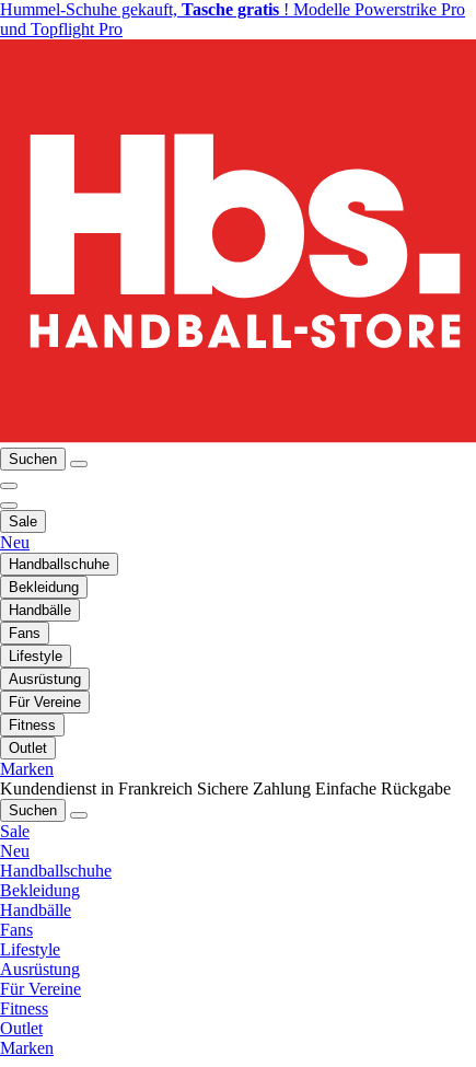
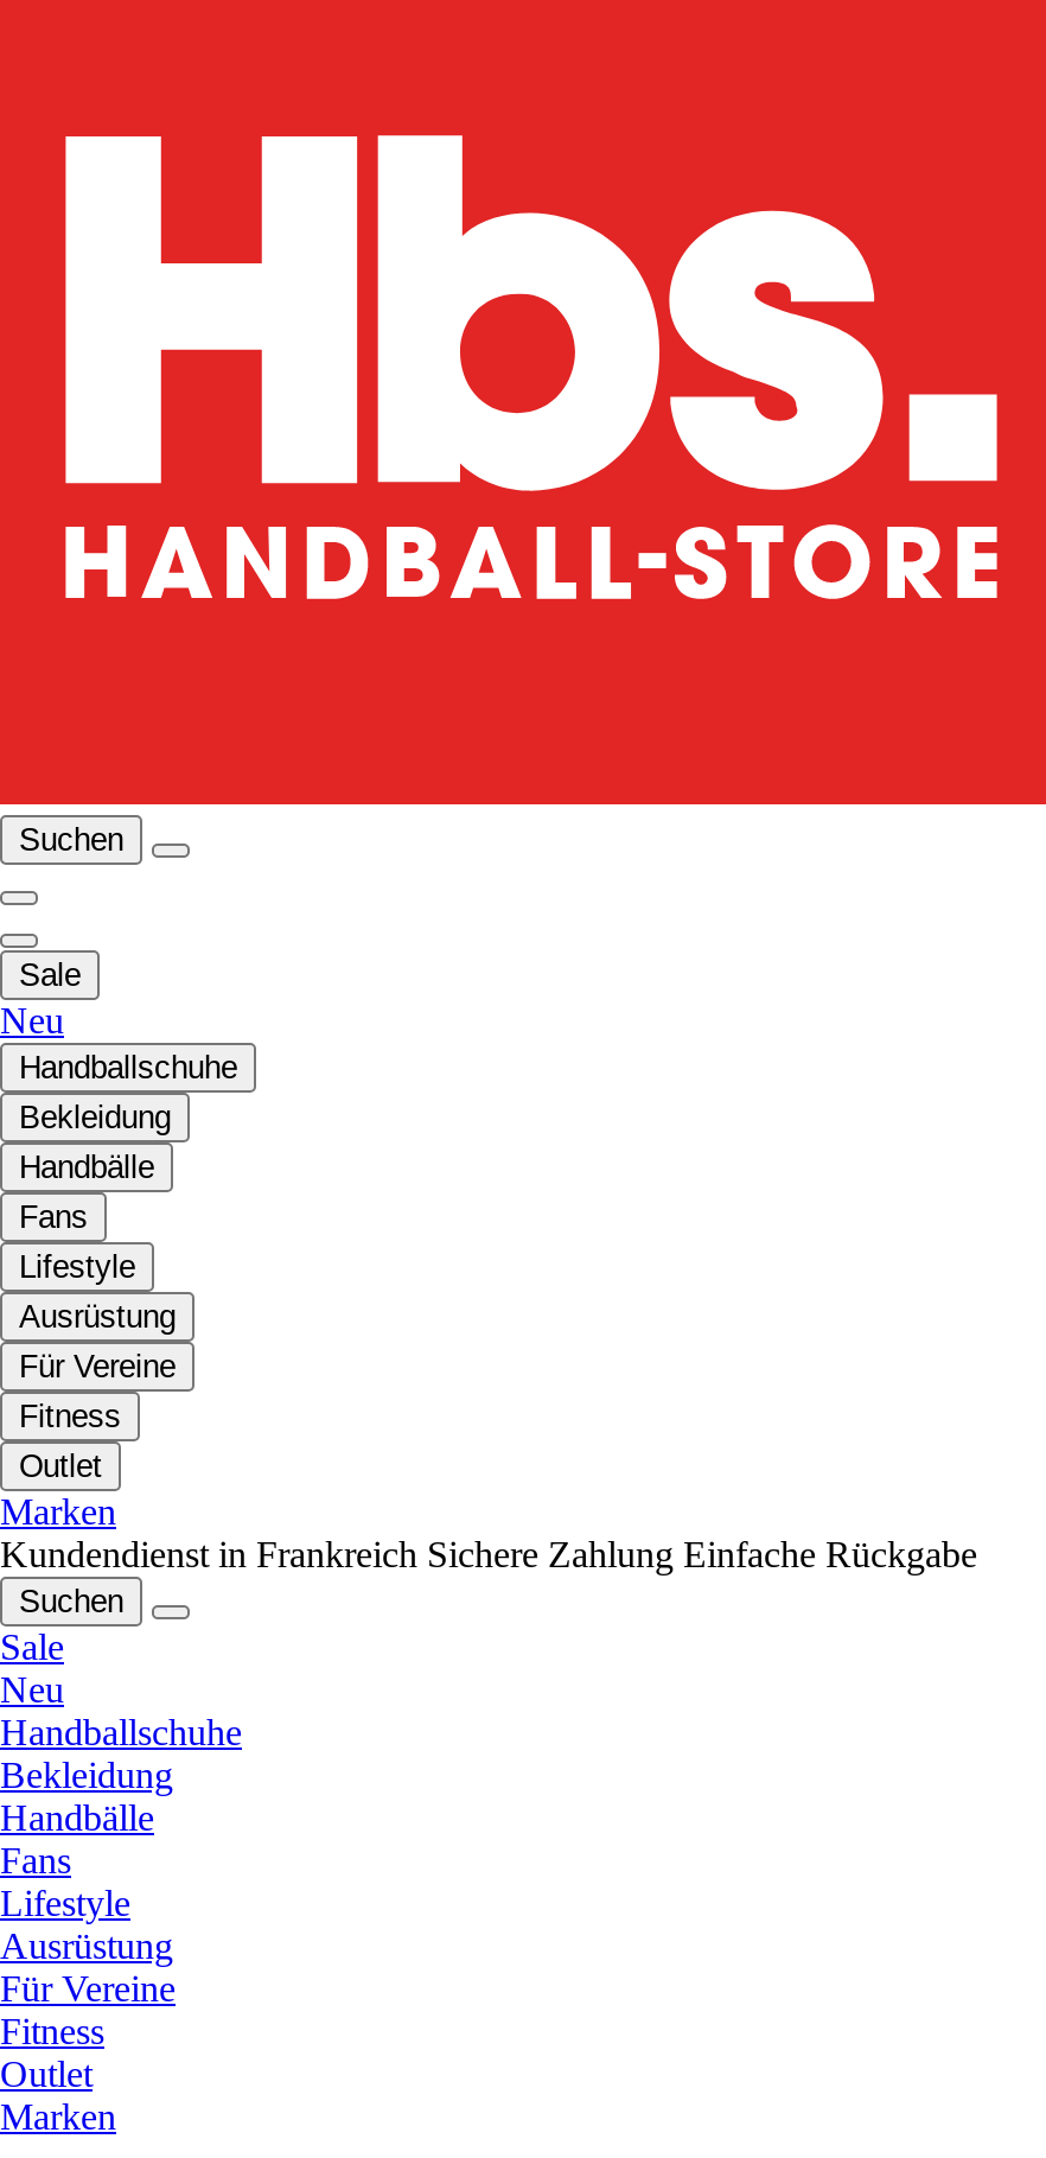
[0,0,465,38] Hummel-Schuhe gekauft, Tasche gratis! Modelle Powerstrike Pro | und Topflight Pro -> none

